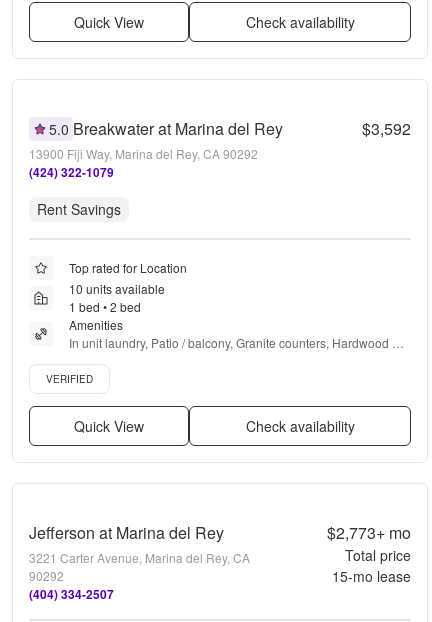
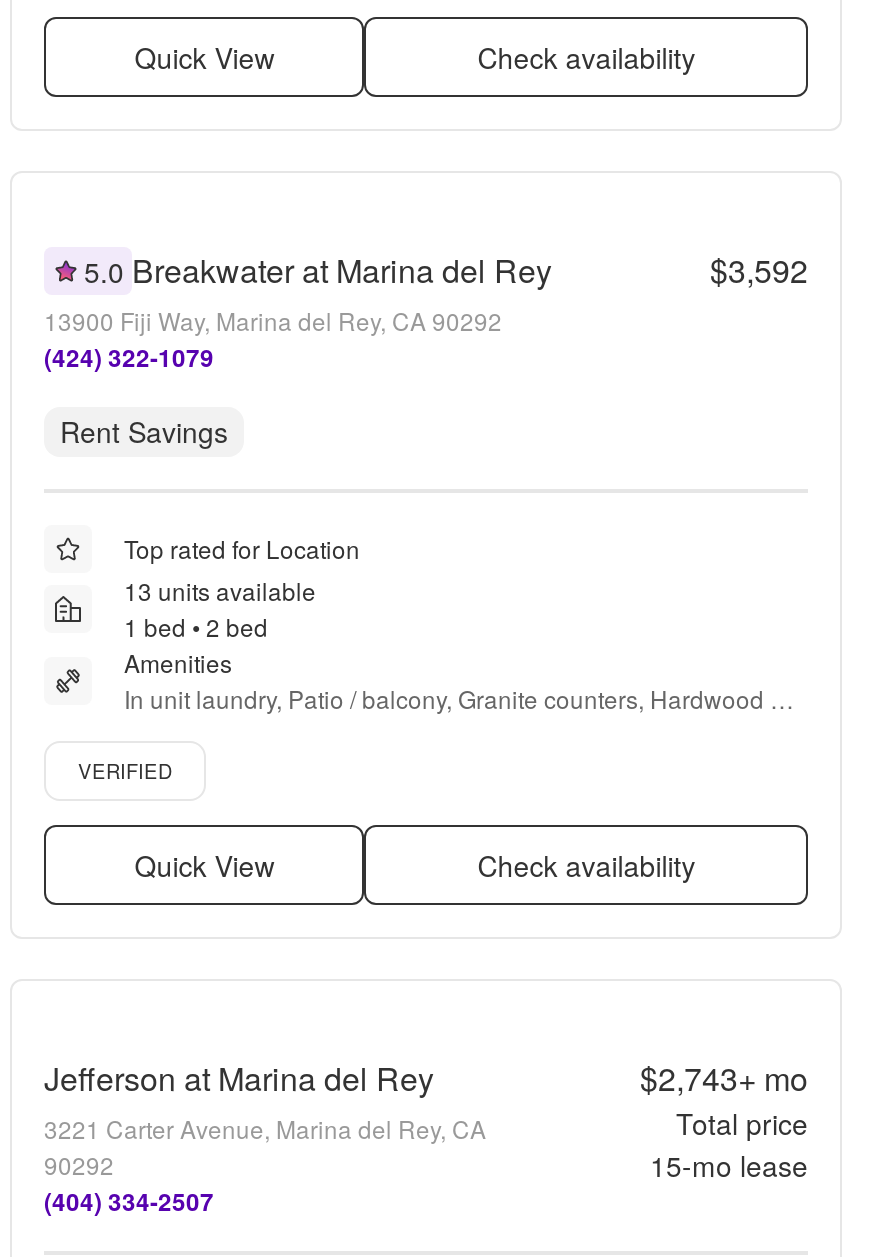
[69,280,165,297] 10 units available -> [124,573,316,607] 13 units available
[327,521,411,544] $2,773+ mo -> [640,1055,808,1101] $2,743+ mo

